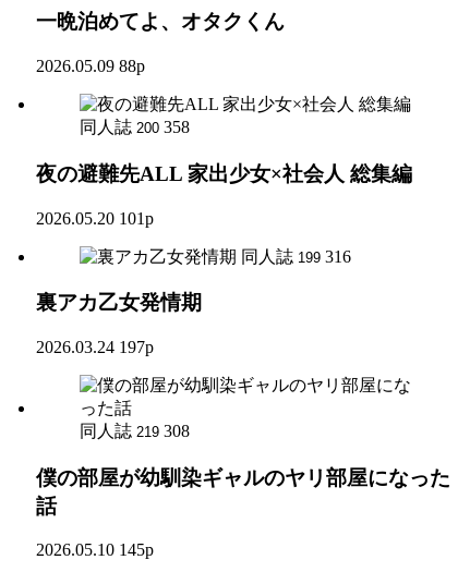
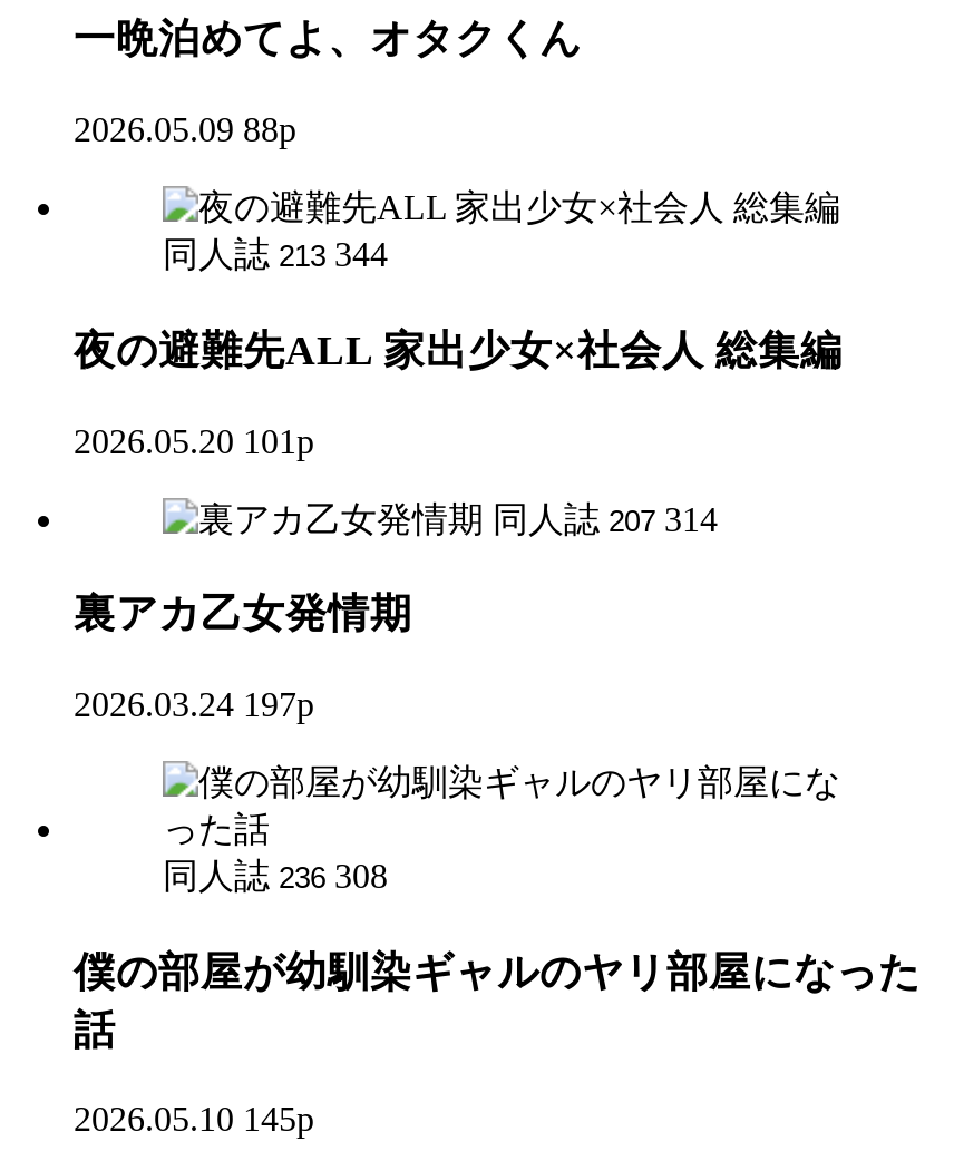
[80,118,190,136] 同人誌 200 358 -> [163,235,388,273] 同人誌 213 344
[241,247,351,265] 同人誌 199 316 -> [493,499,718,537] 同人誌 207 314
[80,422,190,440] 同人誌 219 308 -> [163,857,388,894] 同人誌 236 308

